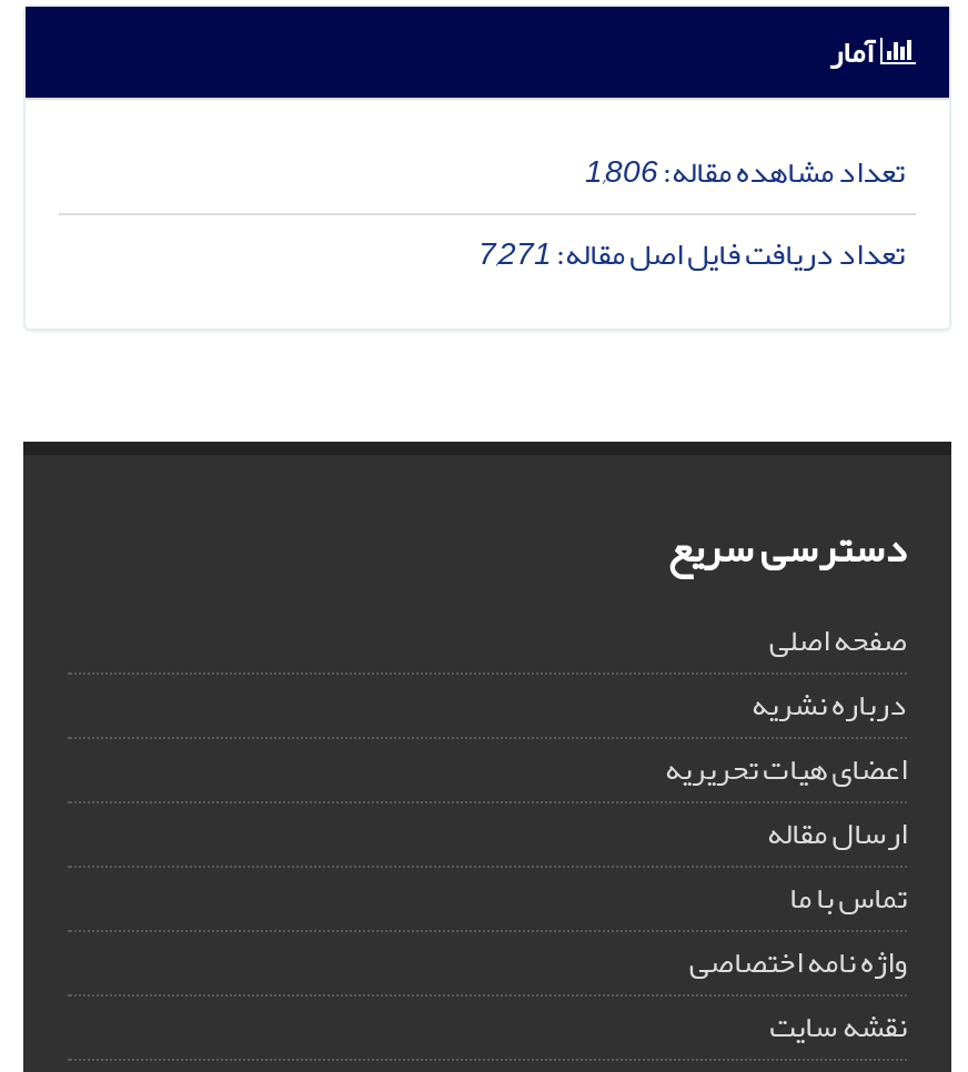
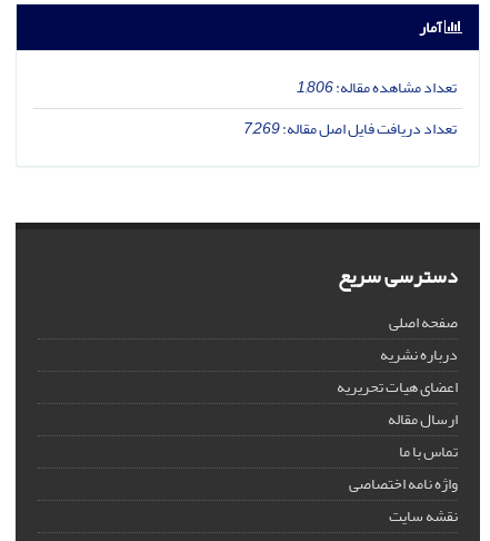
[478,223,905,283] تعداد دریافت فایل اصل مقاله:7,271 -> [243,113,457,143] تعداد دریافت فایل اصل مقاله:7,269

